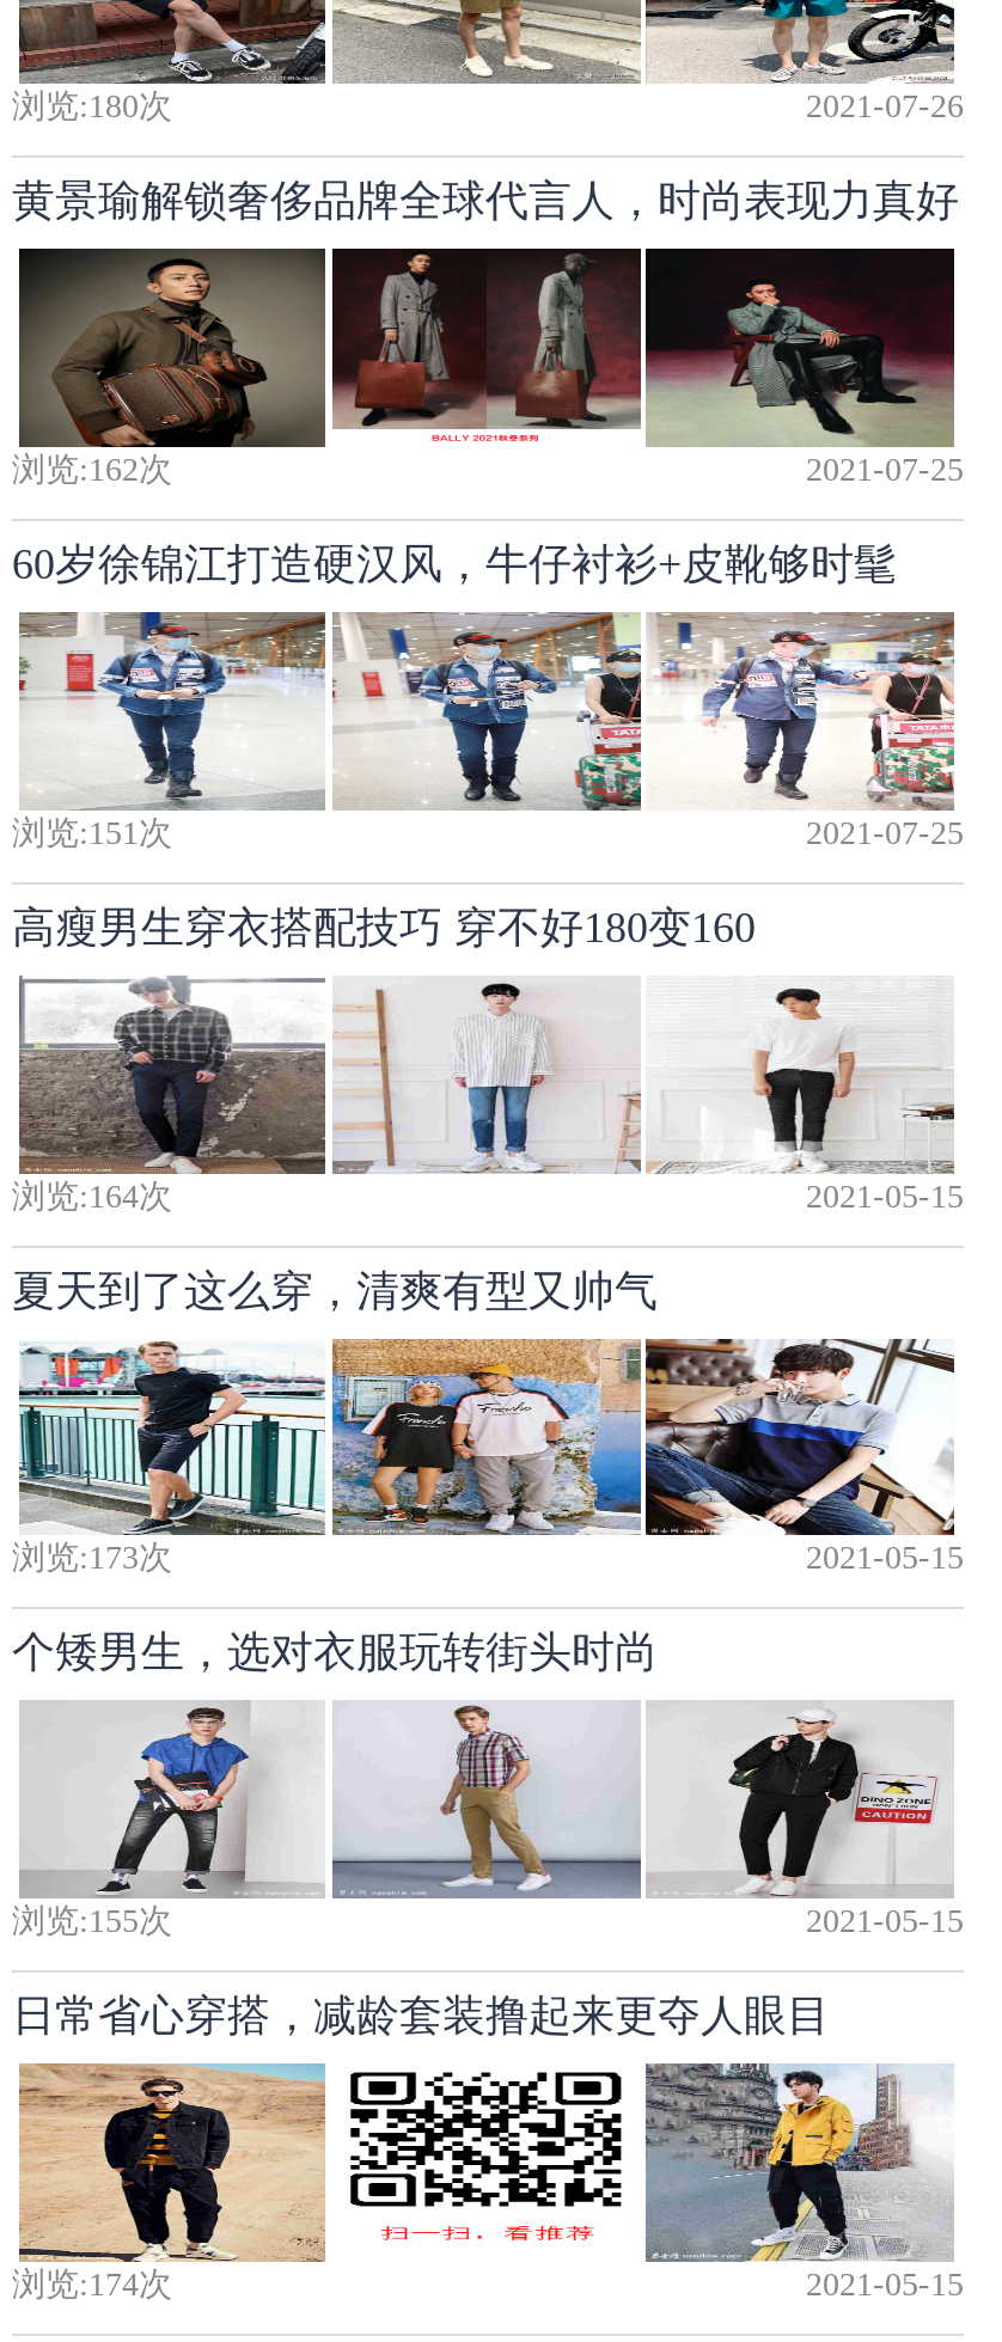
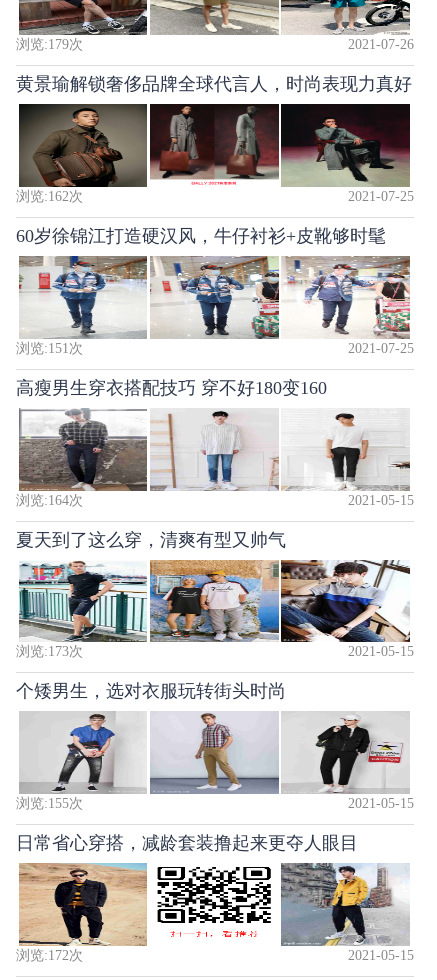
[12,90,172,126] 浏览:180次 -> [16,37,83,52] 浏览:179次
[12,2266,172,2302] 浏览:174次 -> [16,948,83,963] 浏览:172次

